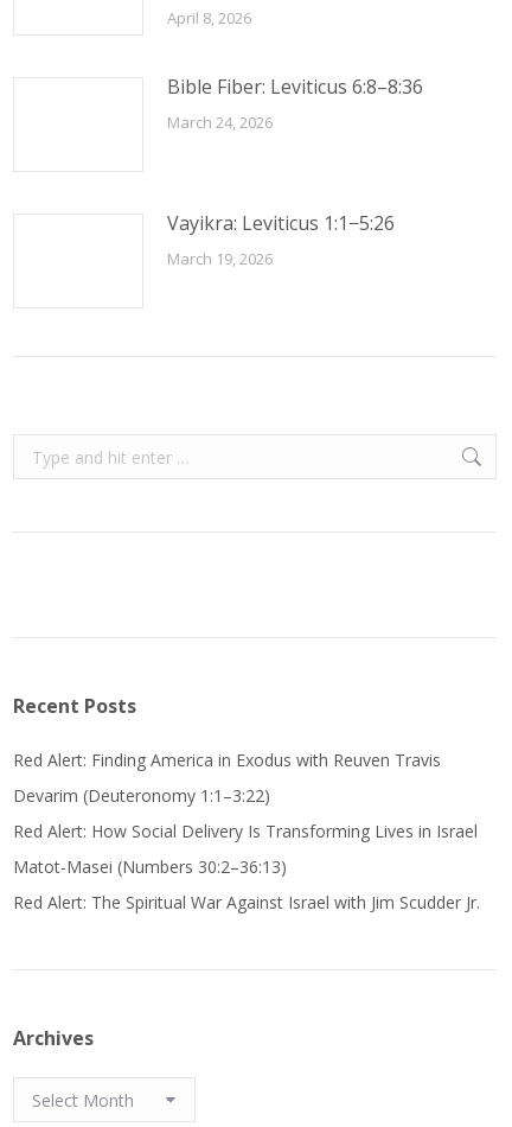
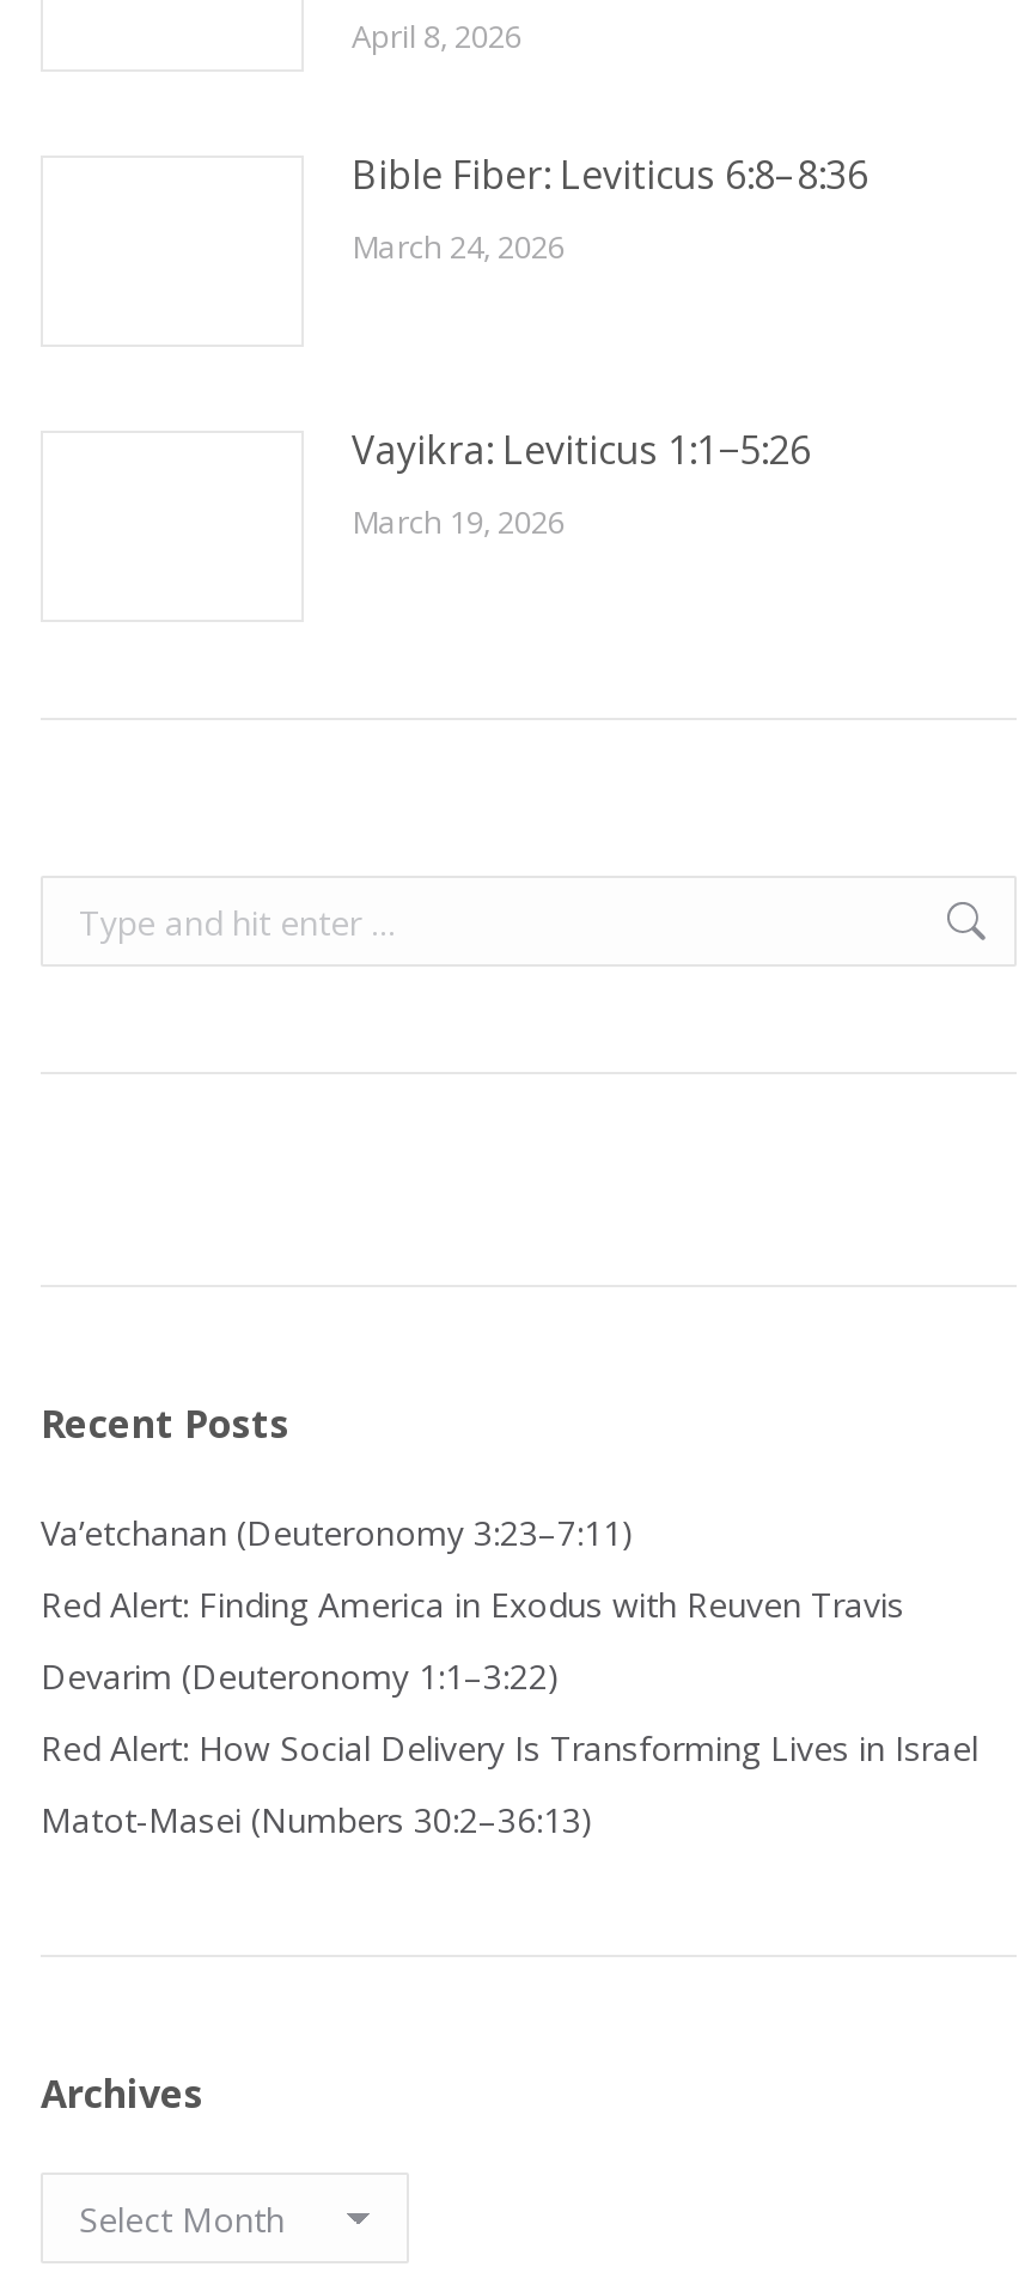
none -> [41,1510,634,1555] Va’etchanan (Deuteronomy 3:23–7:11)
moved [13,749,478,878] -> [41,1582,978,1842]: Red Alert: Finding America in Exodus with Reuven Travis | Devarim (Deuteronomy 1:1–3:22) | Red Alert: How Social Delivery Is Transforming Lives in Israel | Matot-Masei (Numbers 30:2–36:13)
[13,891,480,913] Red Alert: The Spiritual War Against Israel with Jim Scudder Jr. -> none

